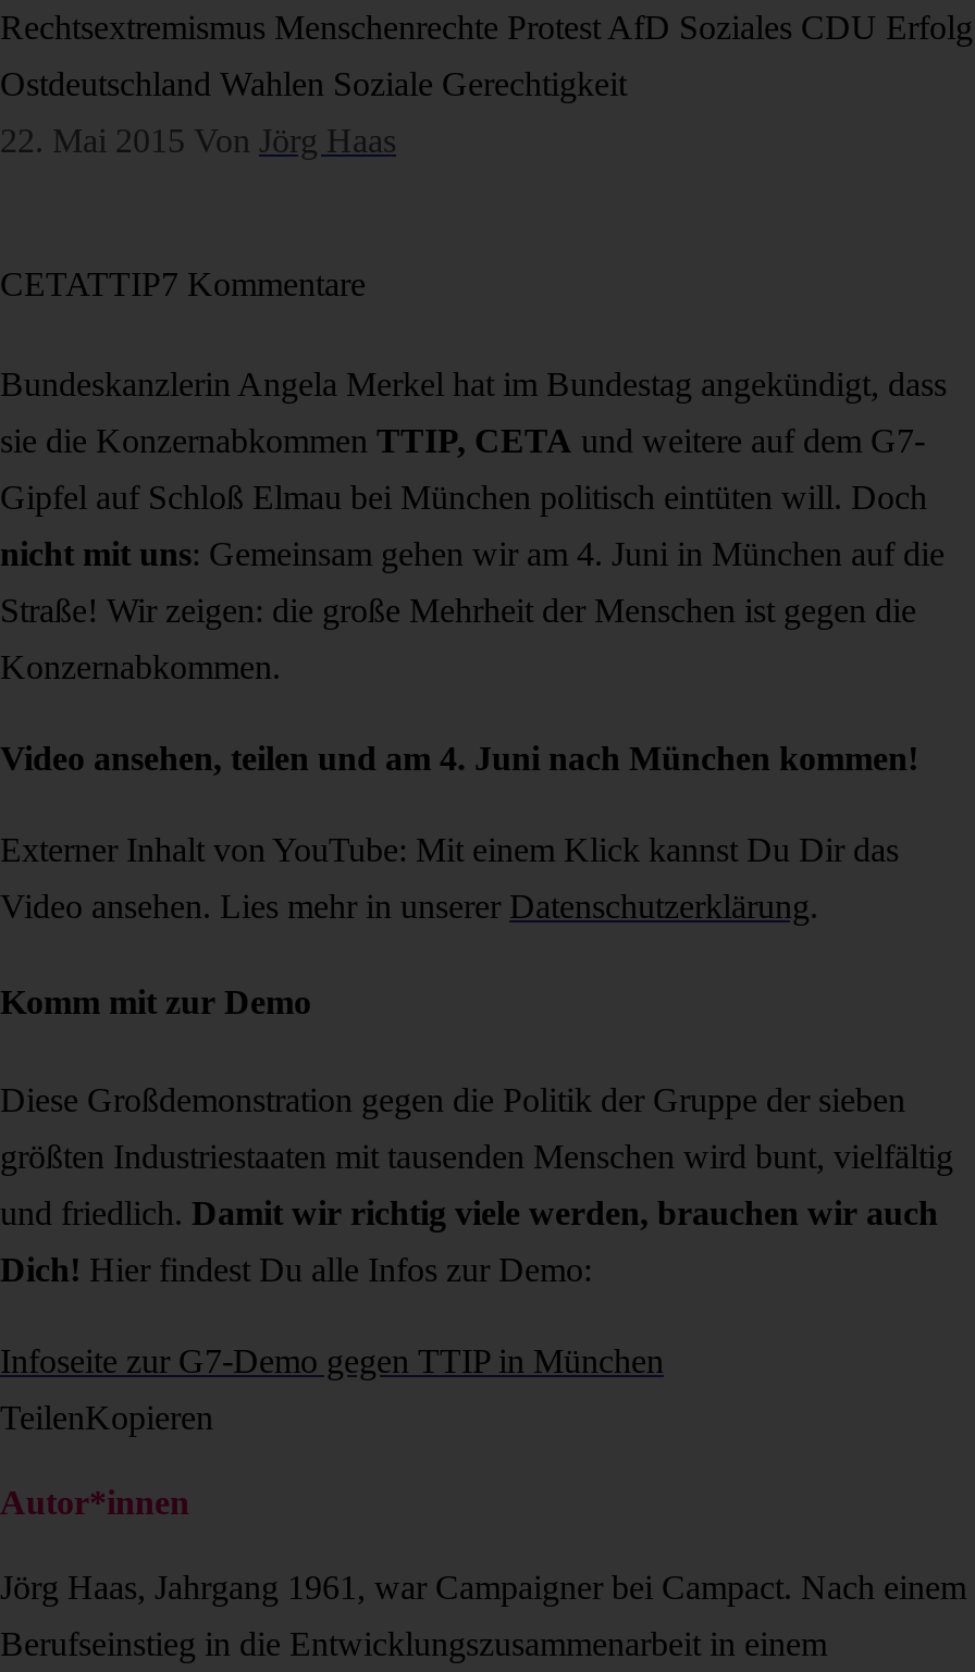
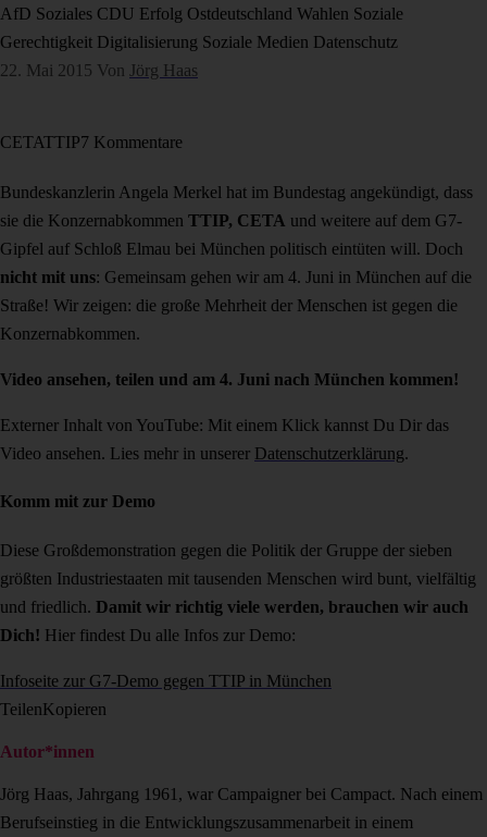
[0,9,973,46] Rechtsextremismus Menschenrechte Protest AfD Soziales CDU Erfolg -> [0,4,403,23] AfD Soziales CDU Erfolg Ostdeutschland Wahlen Soziale
[0,65,627,102] Ostdeutschland Wahlen Soziale Gerechtigkeit -> [0,33,398,51] Gerechtigkeit Digitalisierung Soziale Medien Datenschutz

